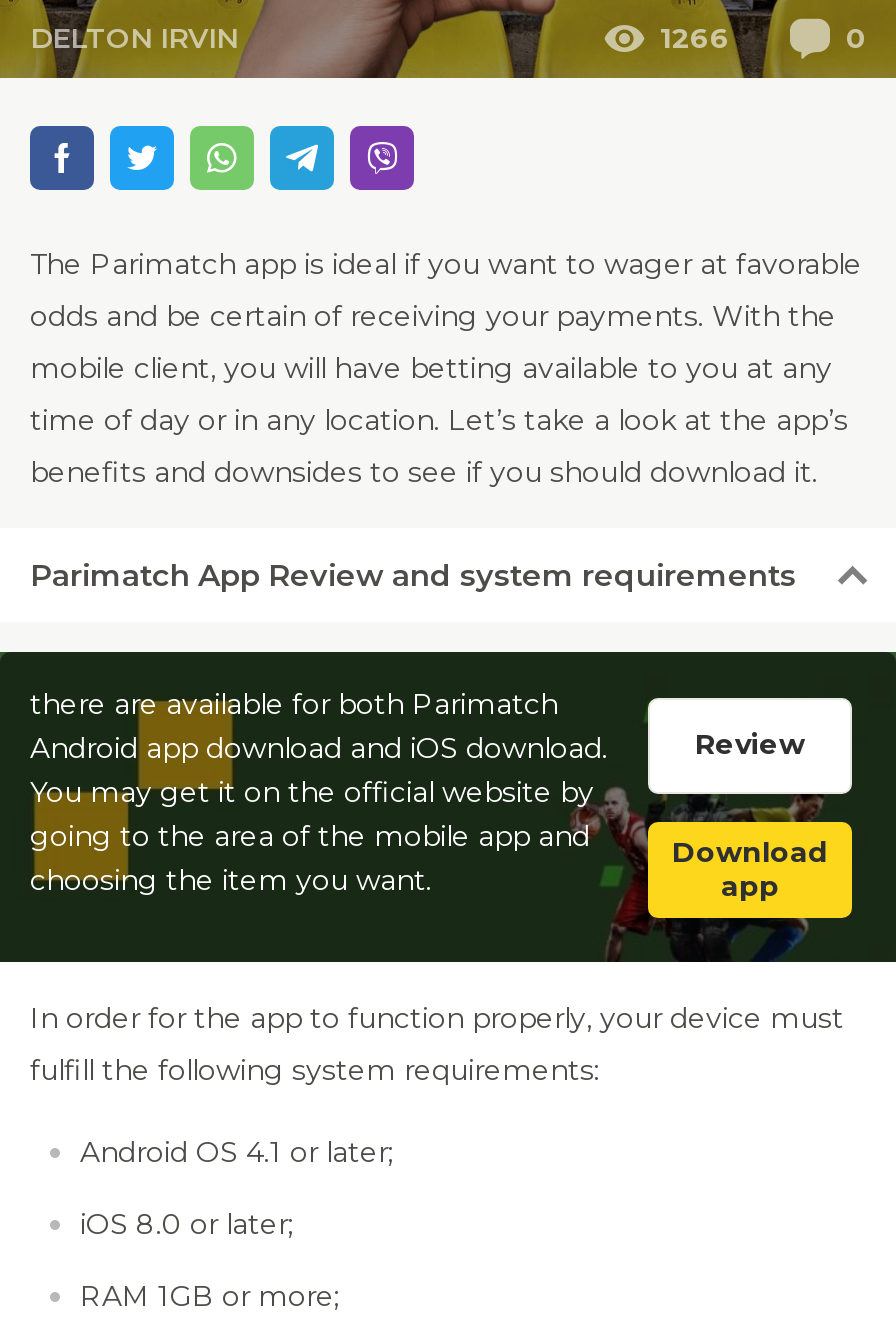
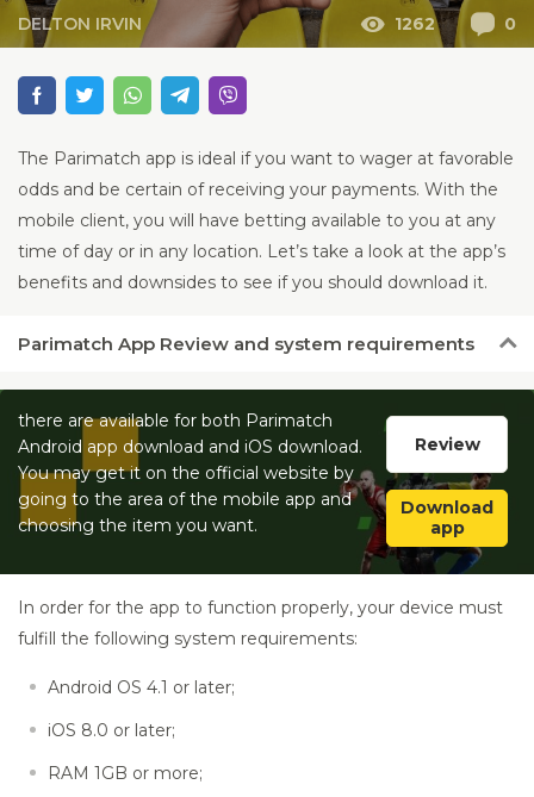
[660,21,730,57] 1266 -> [395,13,435,34] 1262

